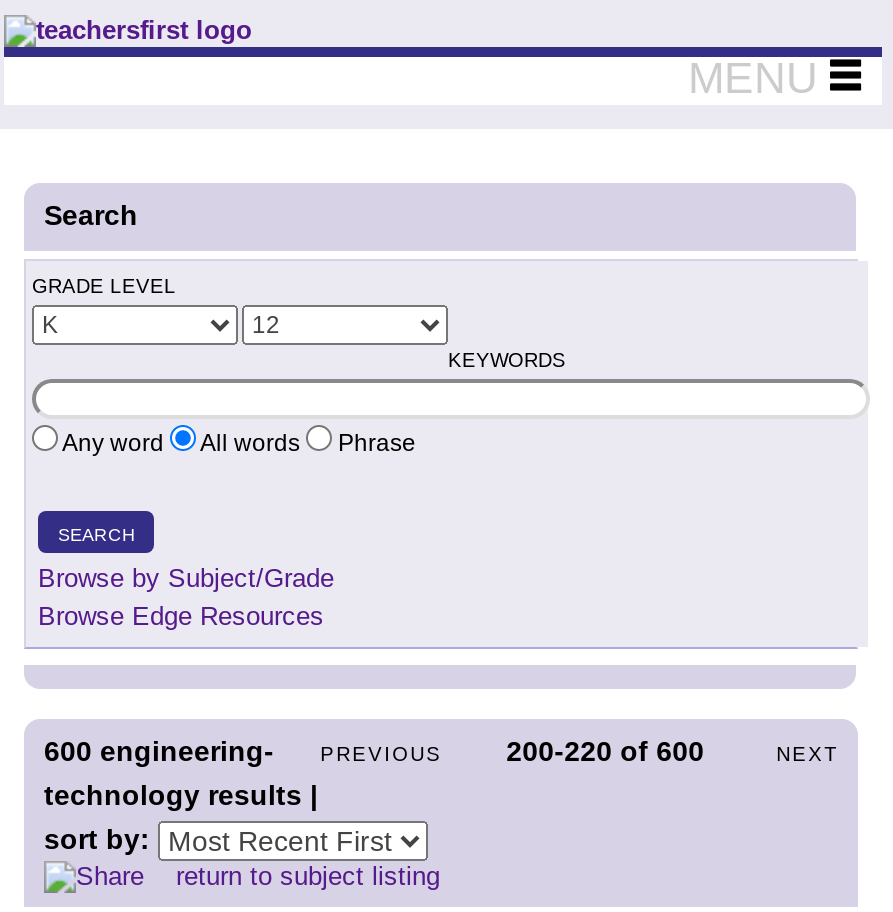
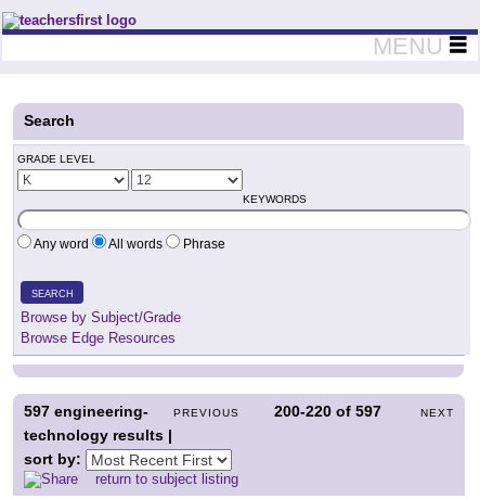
[44,735,274,767] 600 engineering- -> [24,402,148,420] 597 engineering-
[506,735,704,767] 200-220 of 600 -> [274,402,382,420] 200-220 of 597

